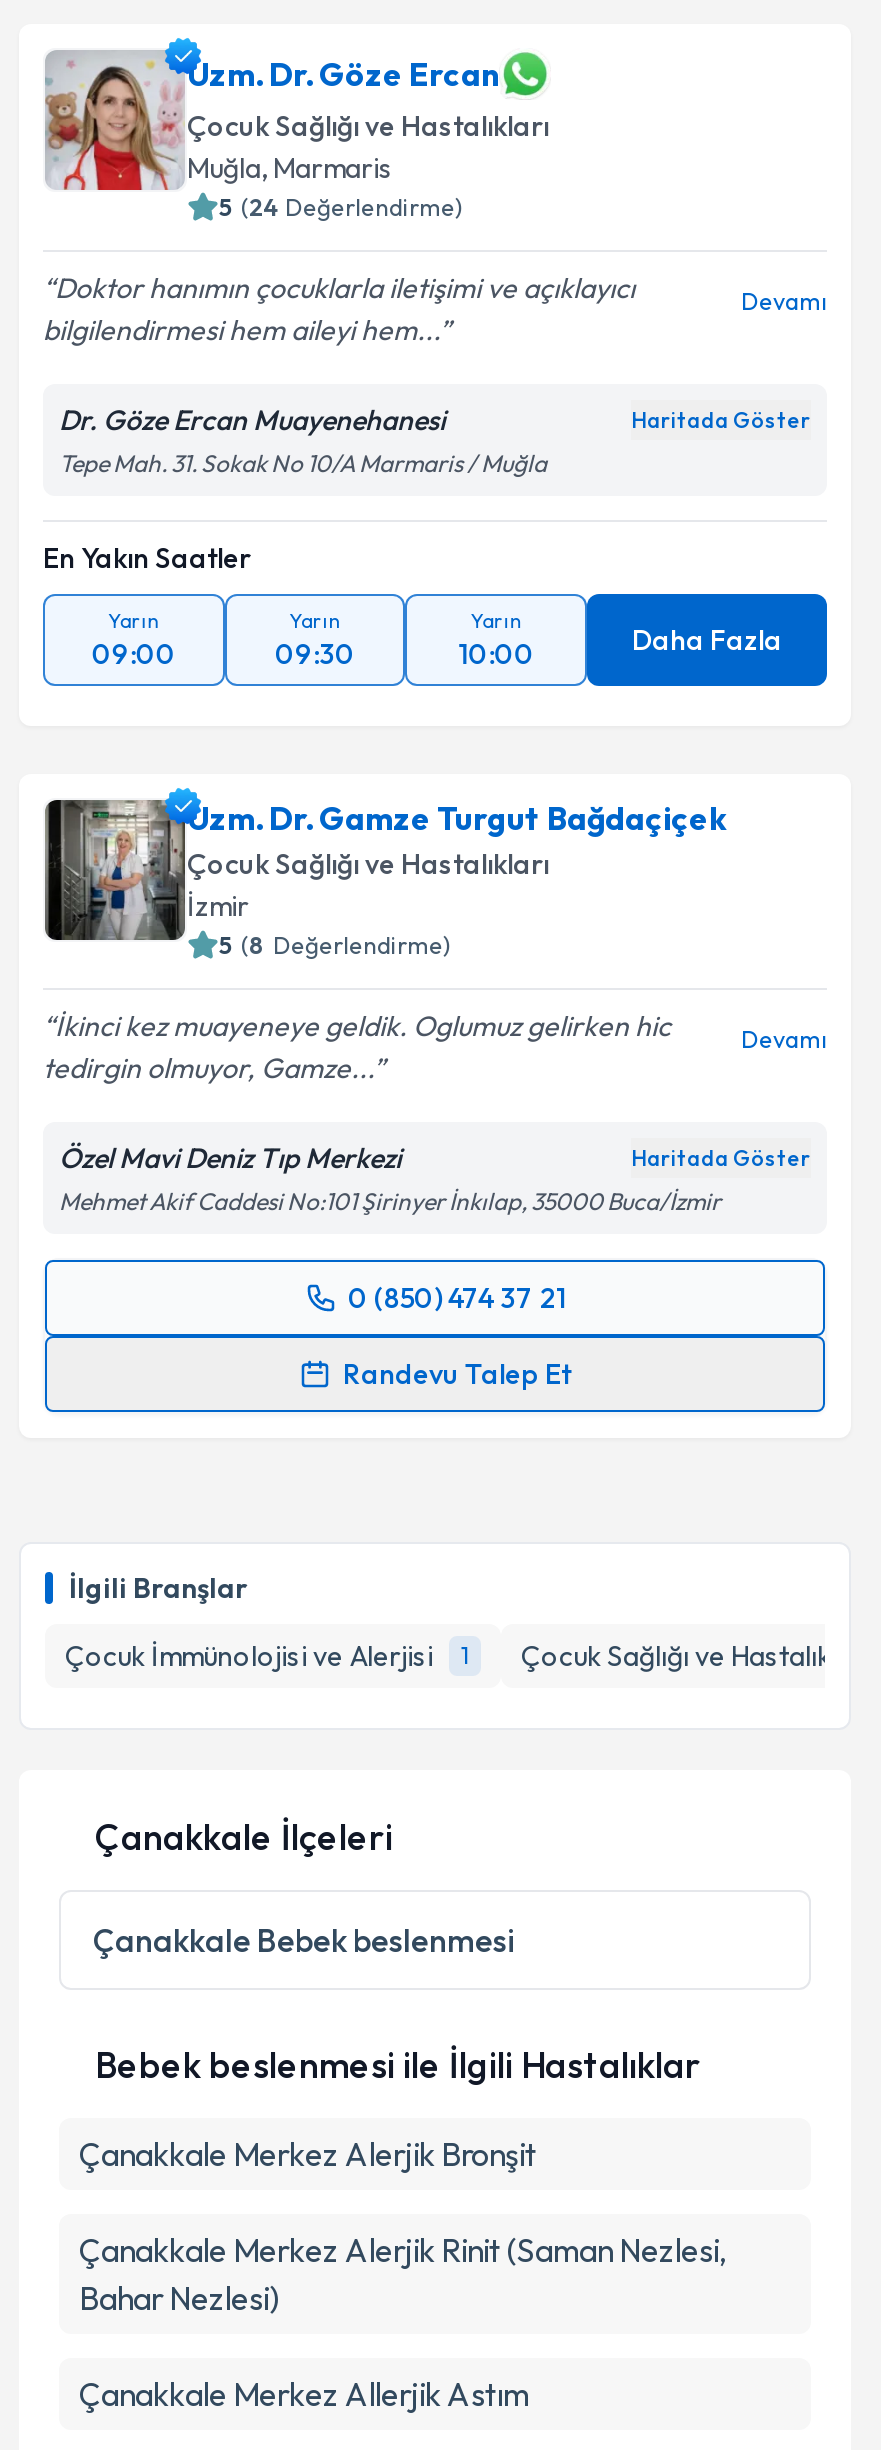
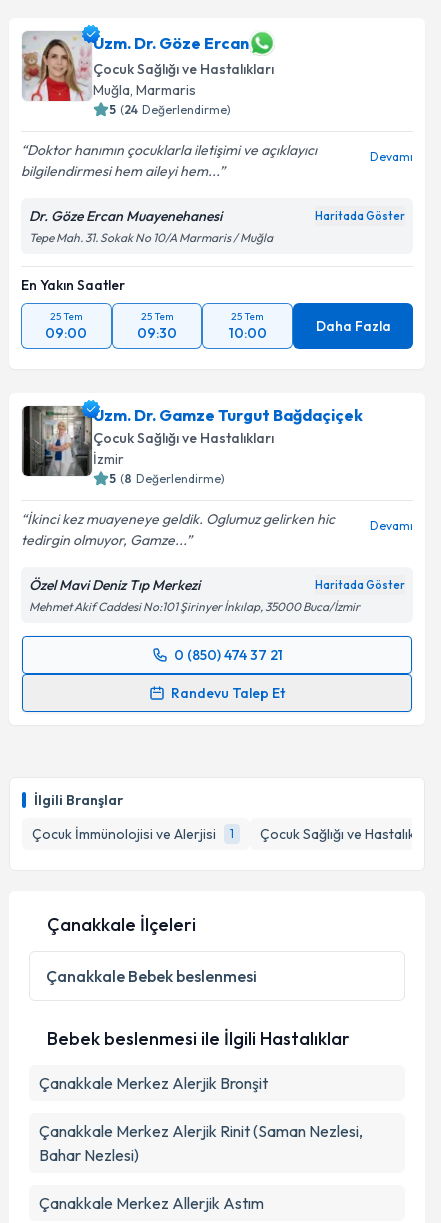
[108,608,160,634] Yarın -> [50,310,83,323] 25 Tem
[289,608,341,634] Yarın -> [140,310,173,323] 25 Tem
[470,608,522,634] Yarın -> [231,310,264,323] 25 Tem

